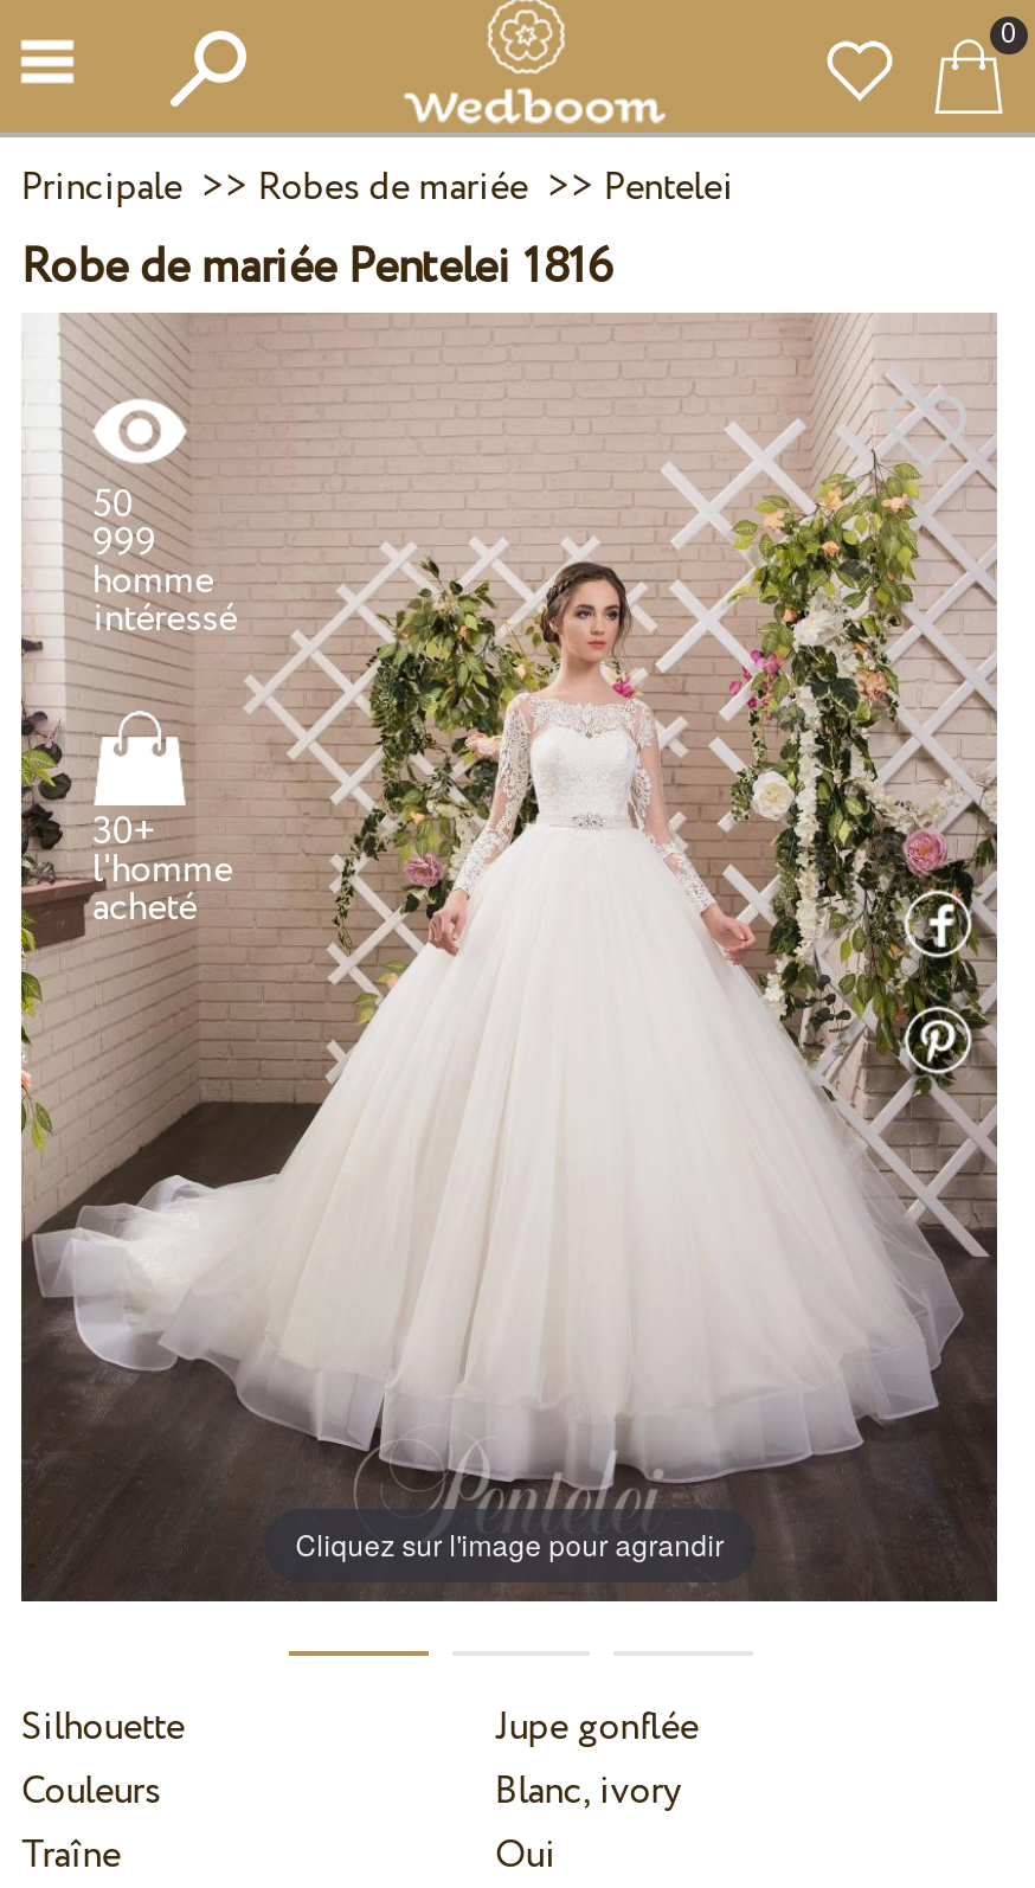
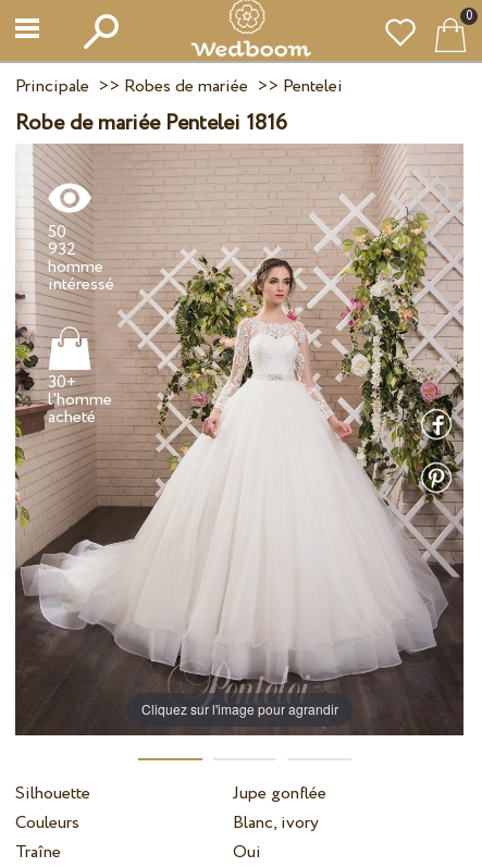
[93,517,157,571] 999 -> [48,237,76,262] 932

